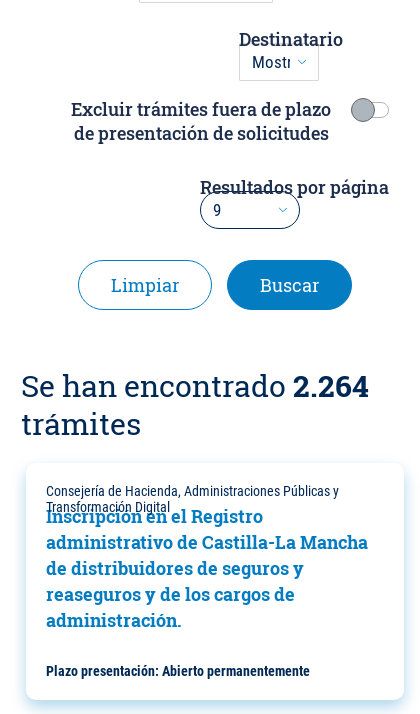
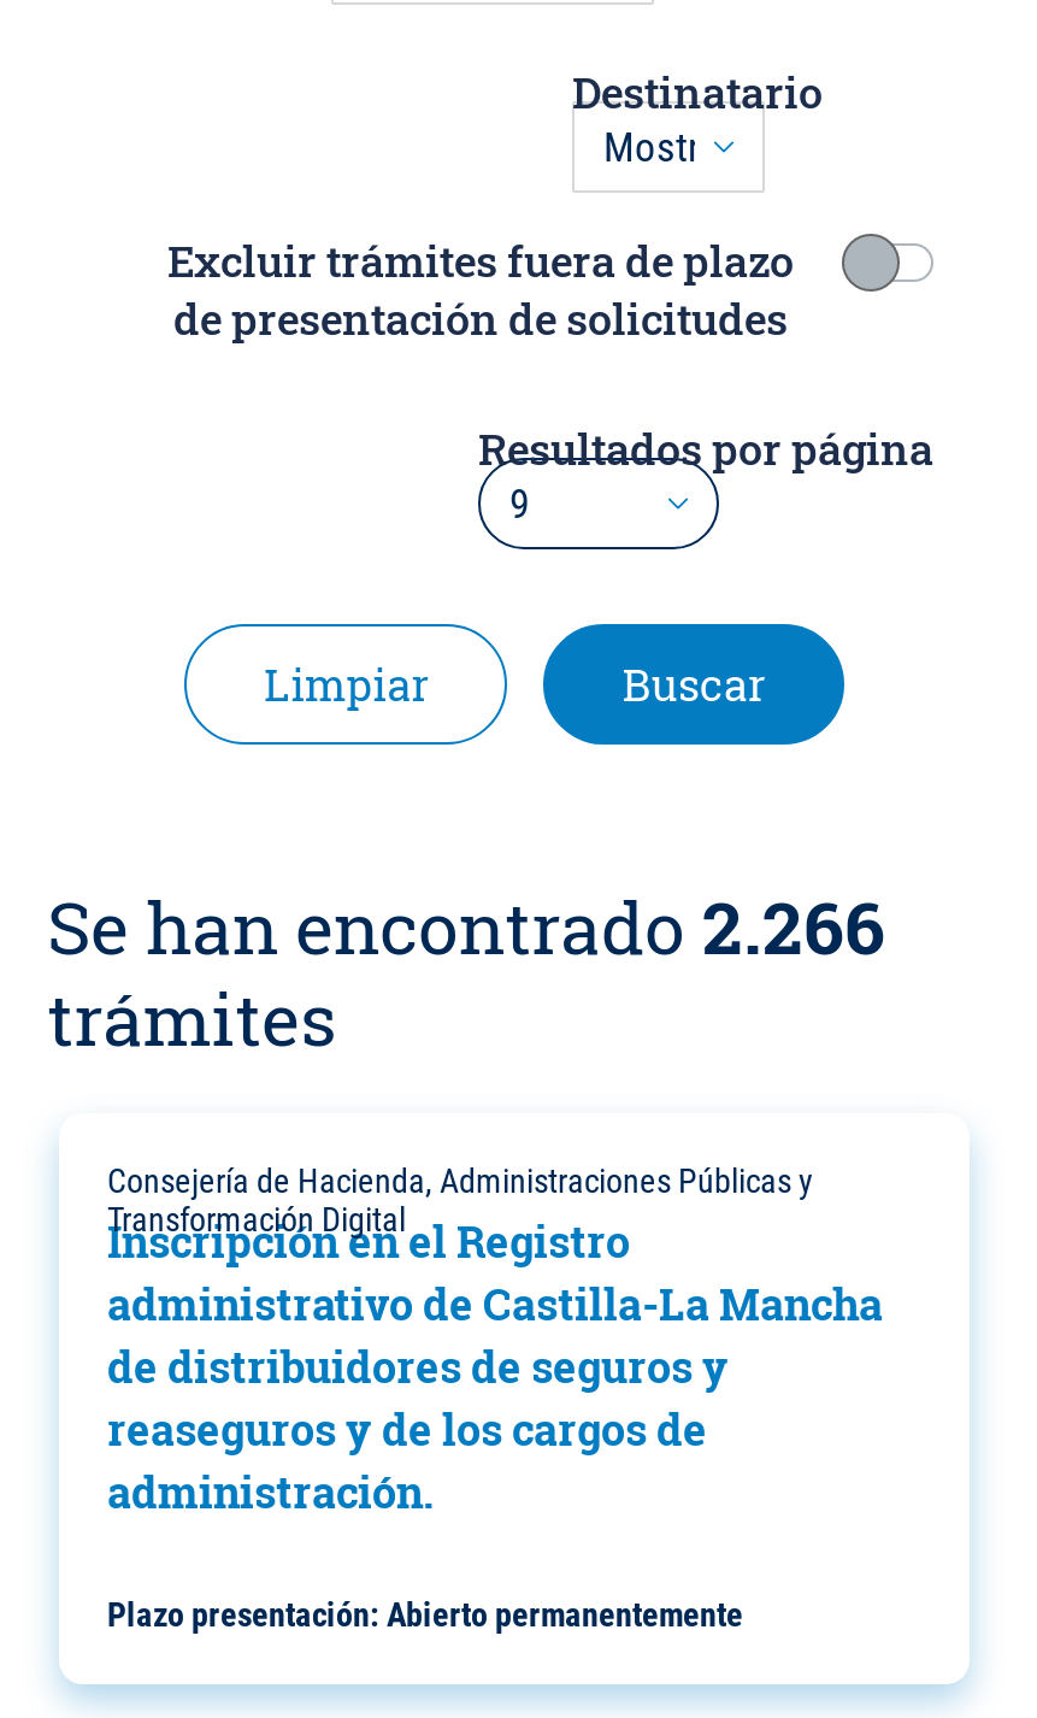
[21,366,369,405] Se han encontrado 2.264 -> [47,879,885,973] Se han encontrado 2.266

